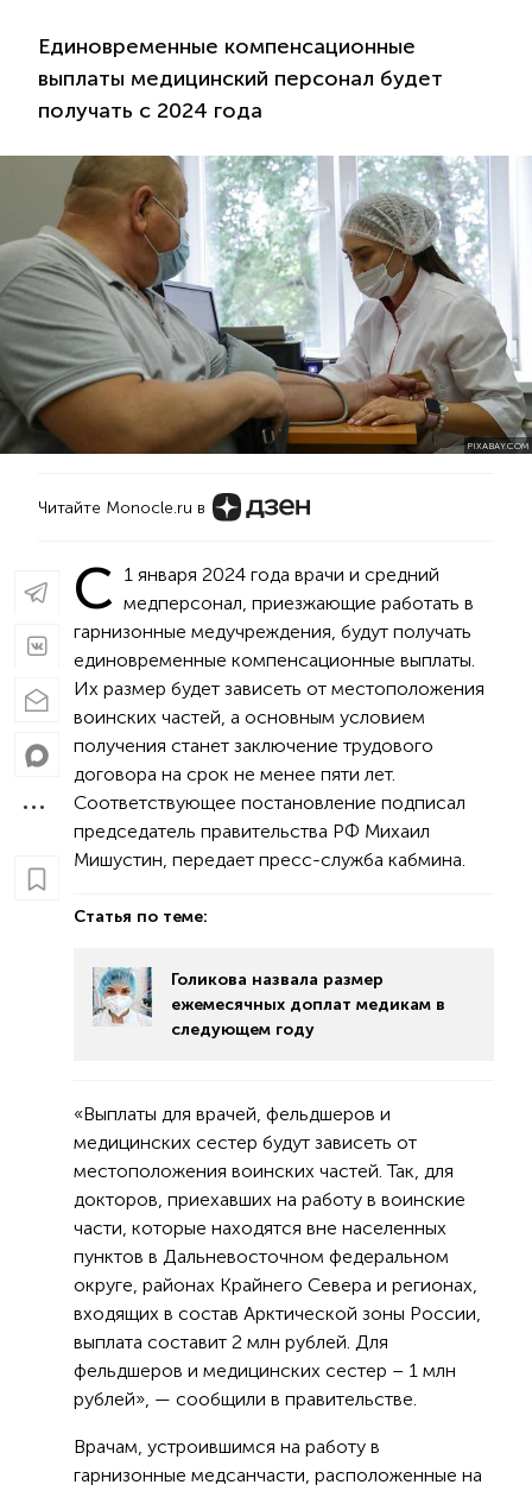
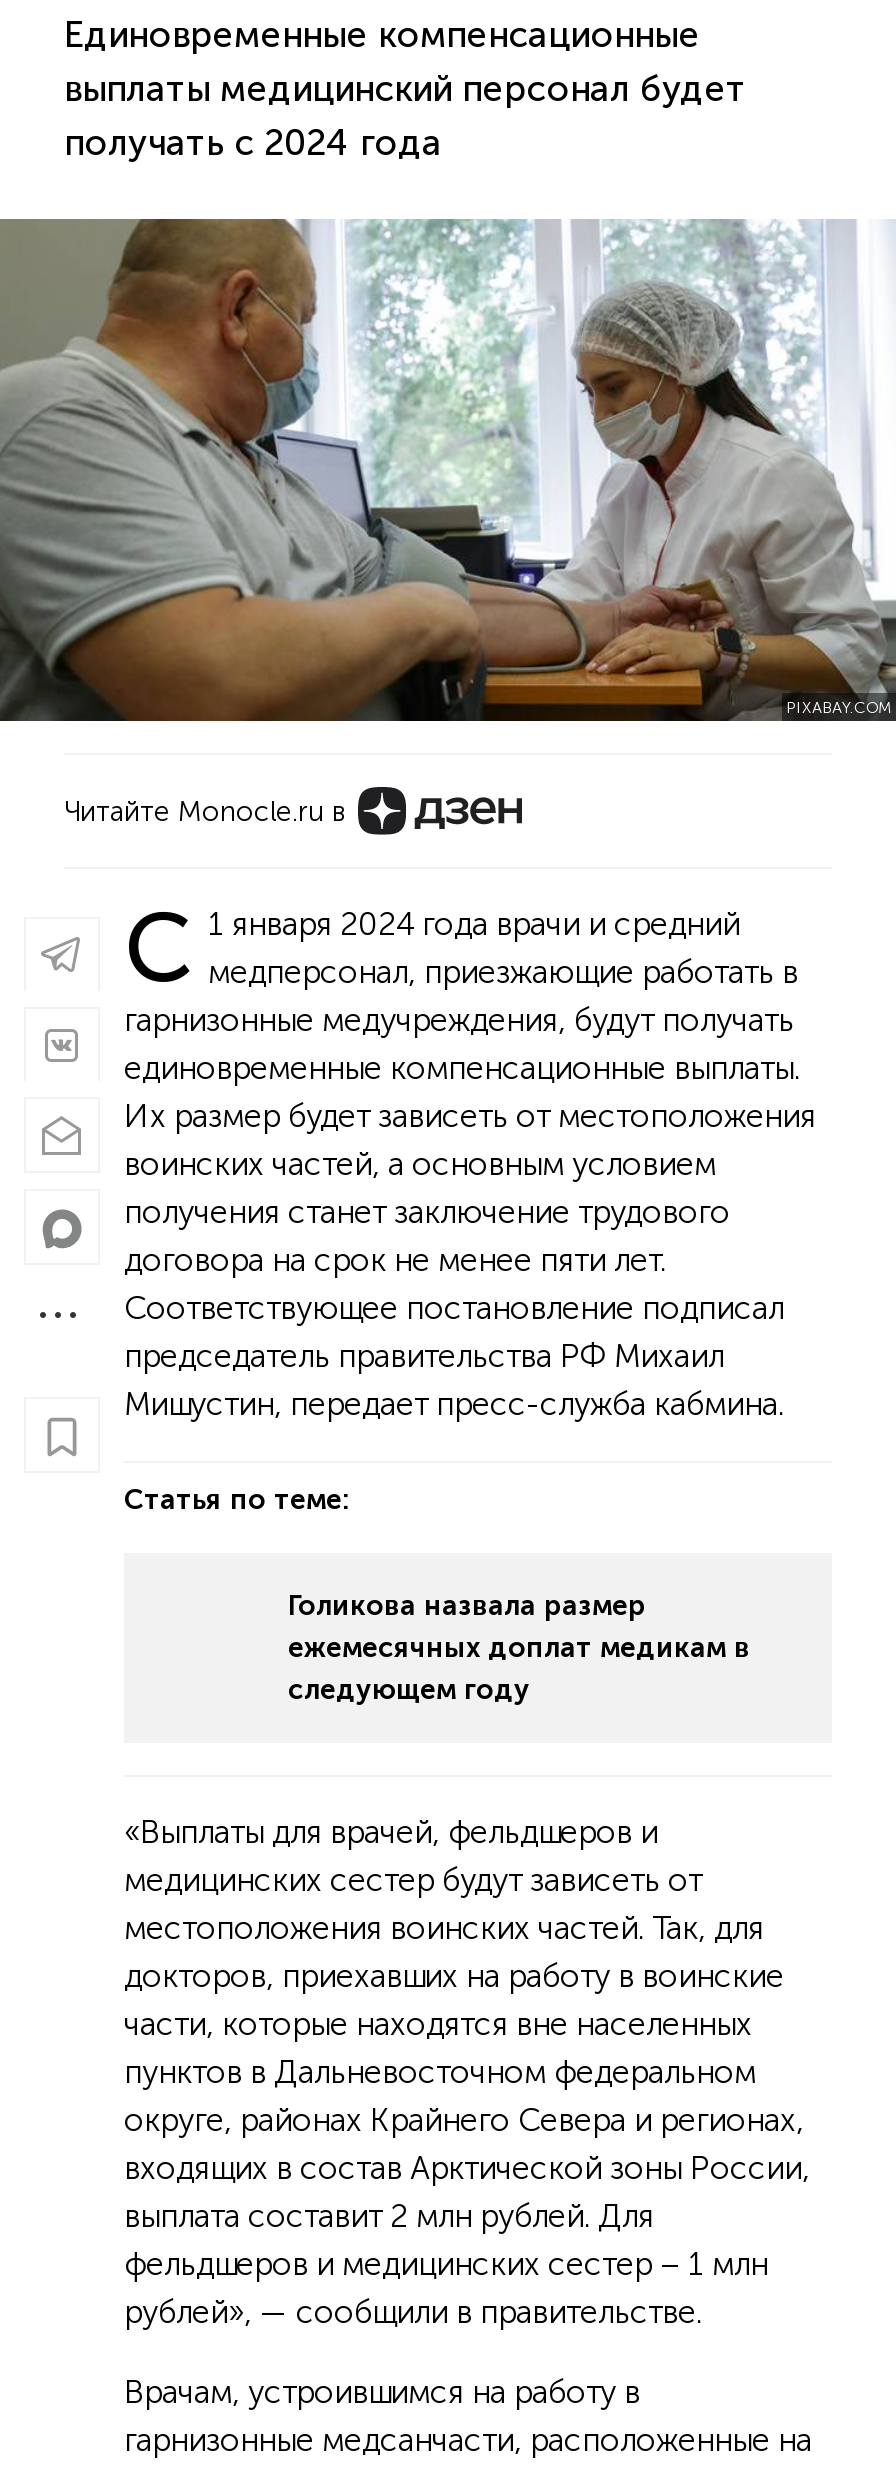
[91,966,153,1025] [image] -> none

